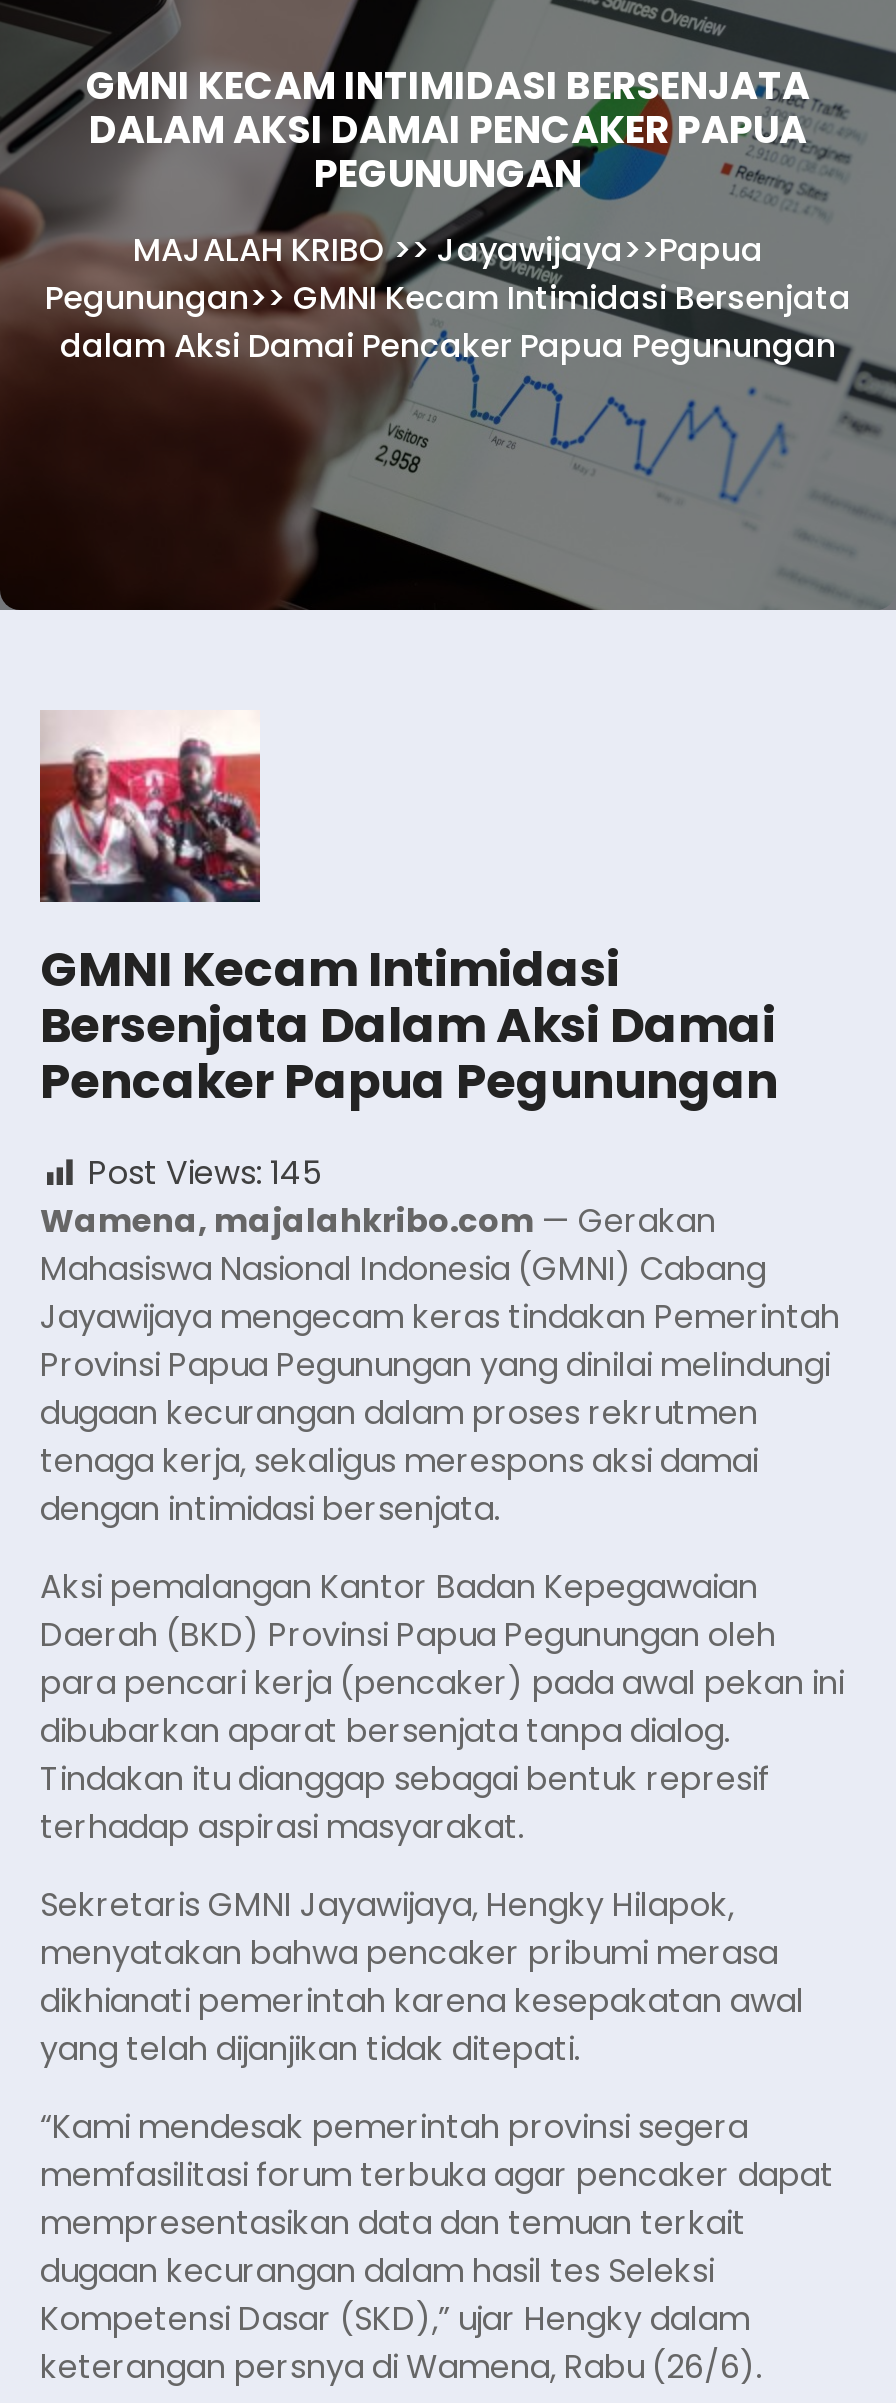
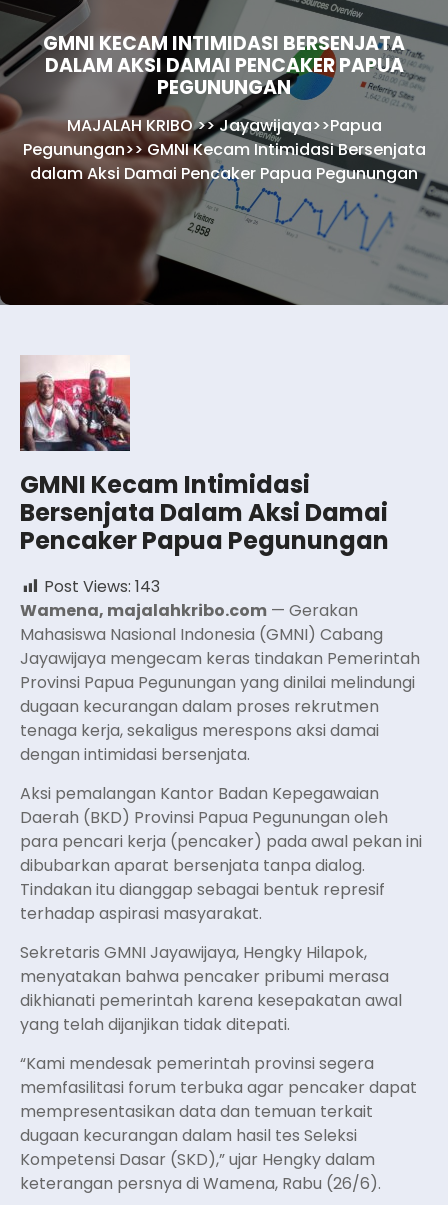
[88,1150,322,1196] Post Views: 145 -> [44,575,160,598] Post Views: 143

